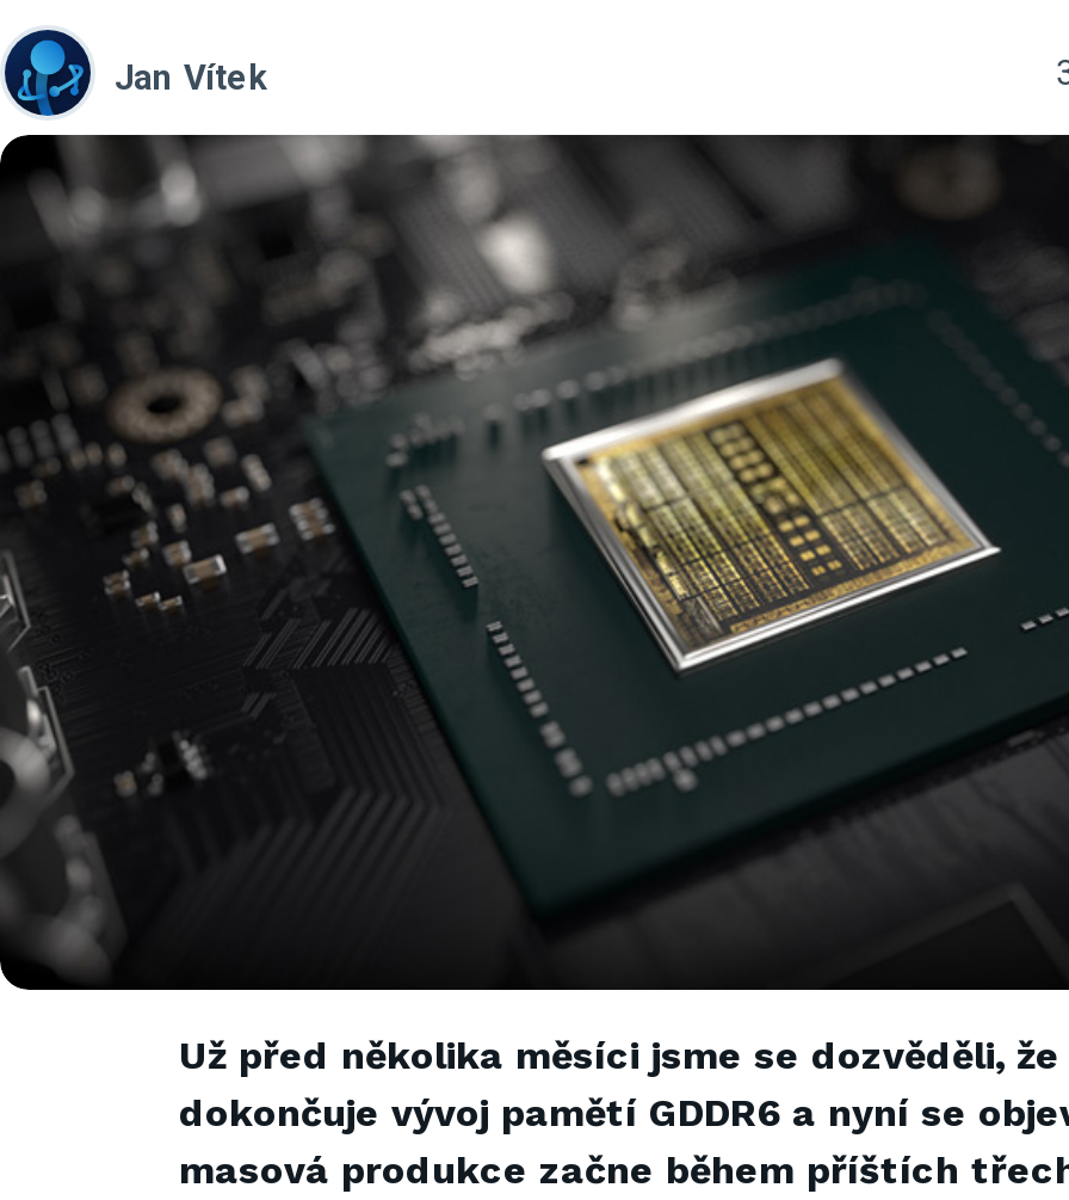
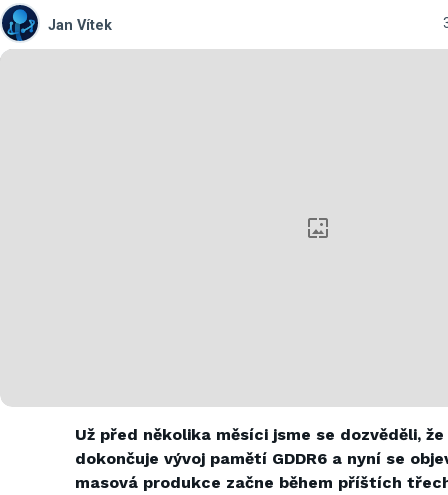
[7,133,1062,992] [image] -> none

